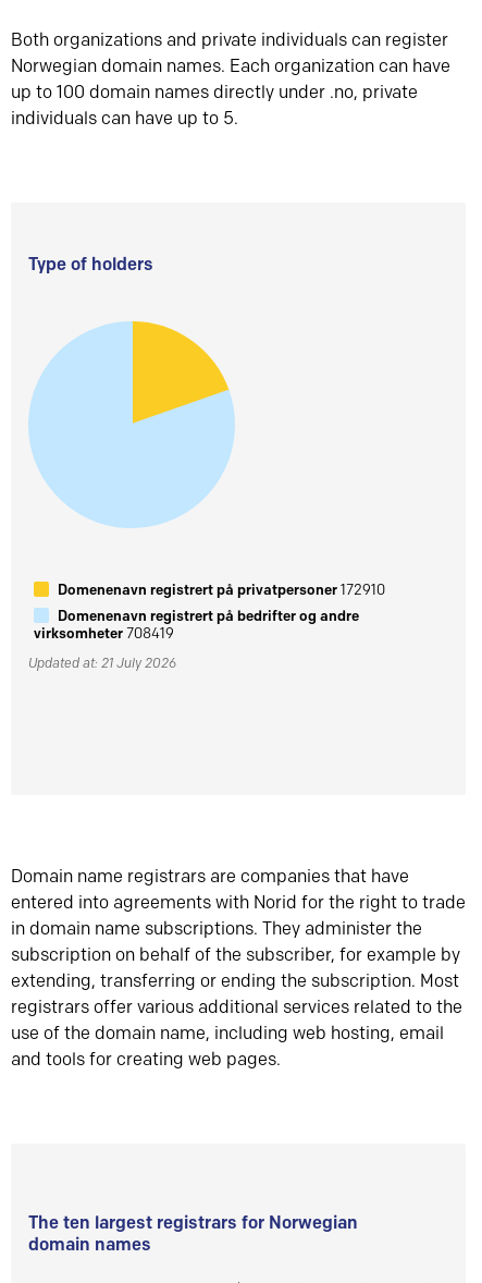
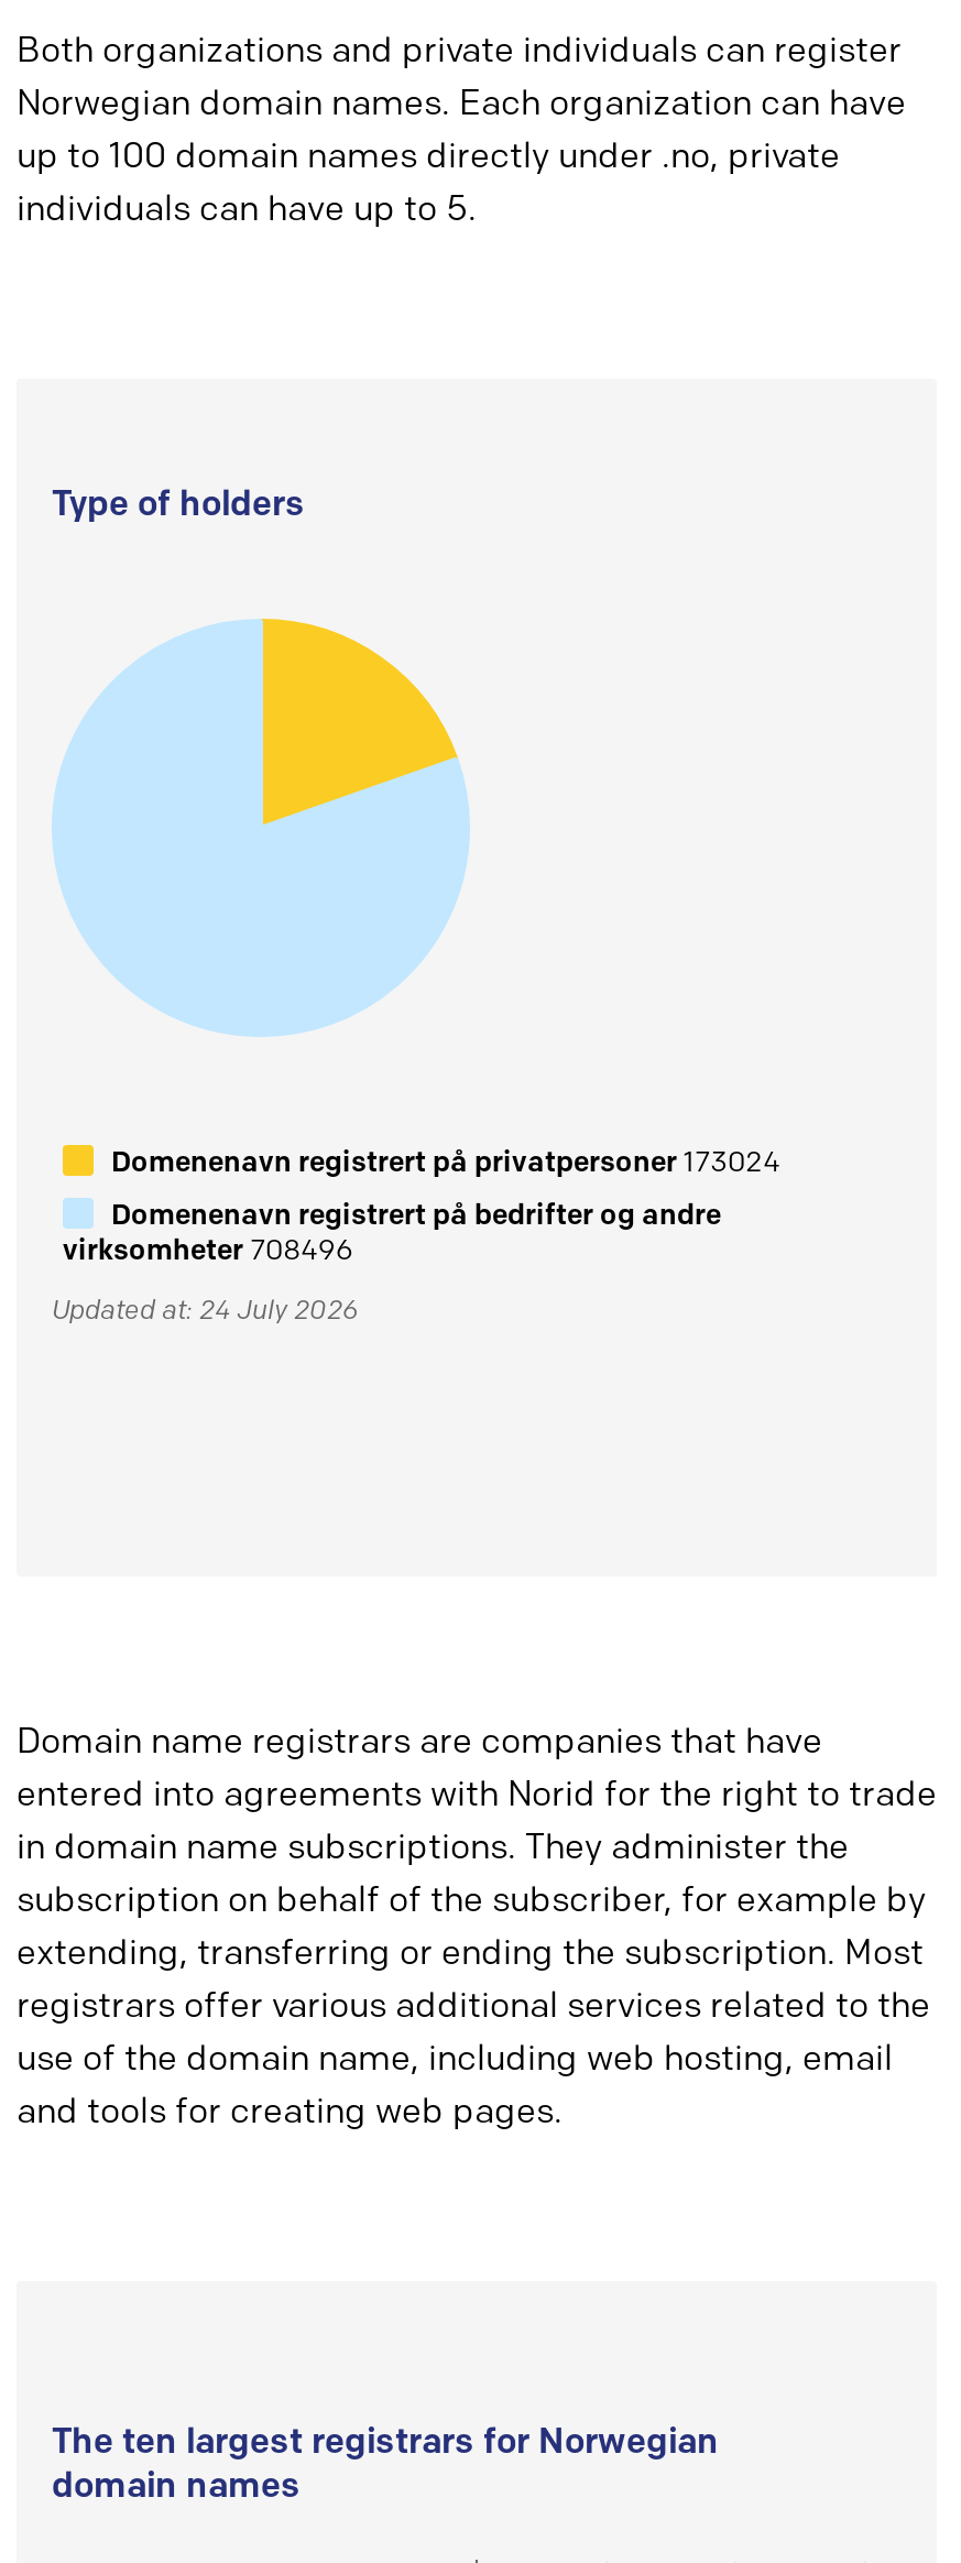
[58,582,385,599] Domenenavn registrert på privatpersoner 172910 -> [111,1145,780,1180] Domenenavn registrert på privatpersoner 173024
[34,625,174,643] virksomheter 708419 -> [63,1233,353,1268] virksomheter 708496
[28,656,176,672] Updated at: 21 July 2026 -> [52,1295,358,1328] Updated at: 24 July 2026

